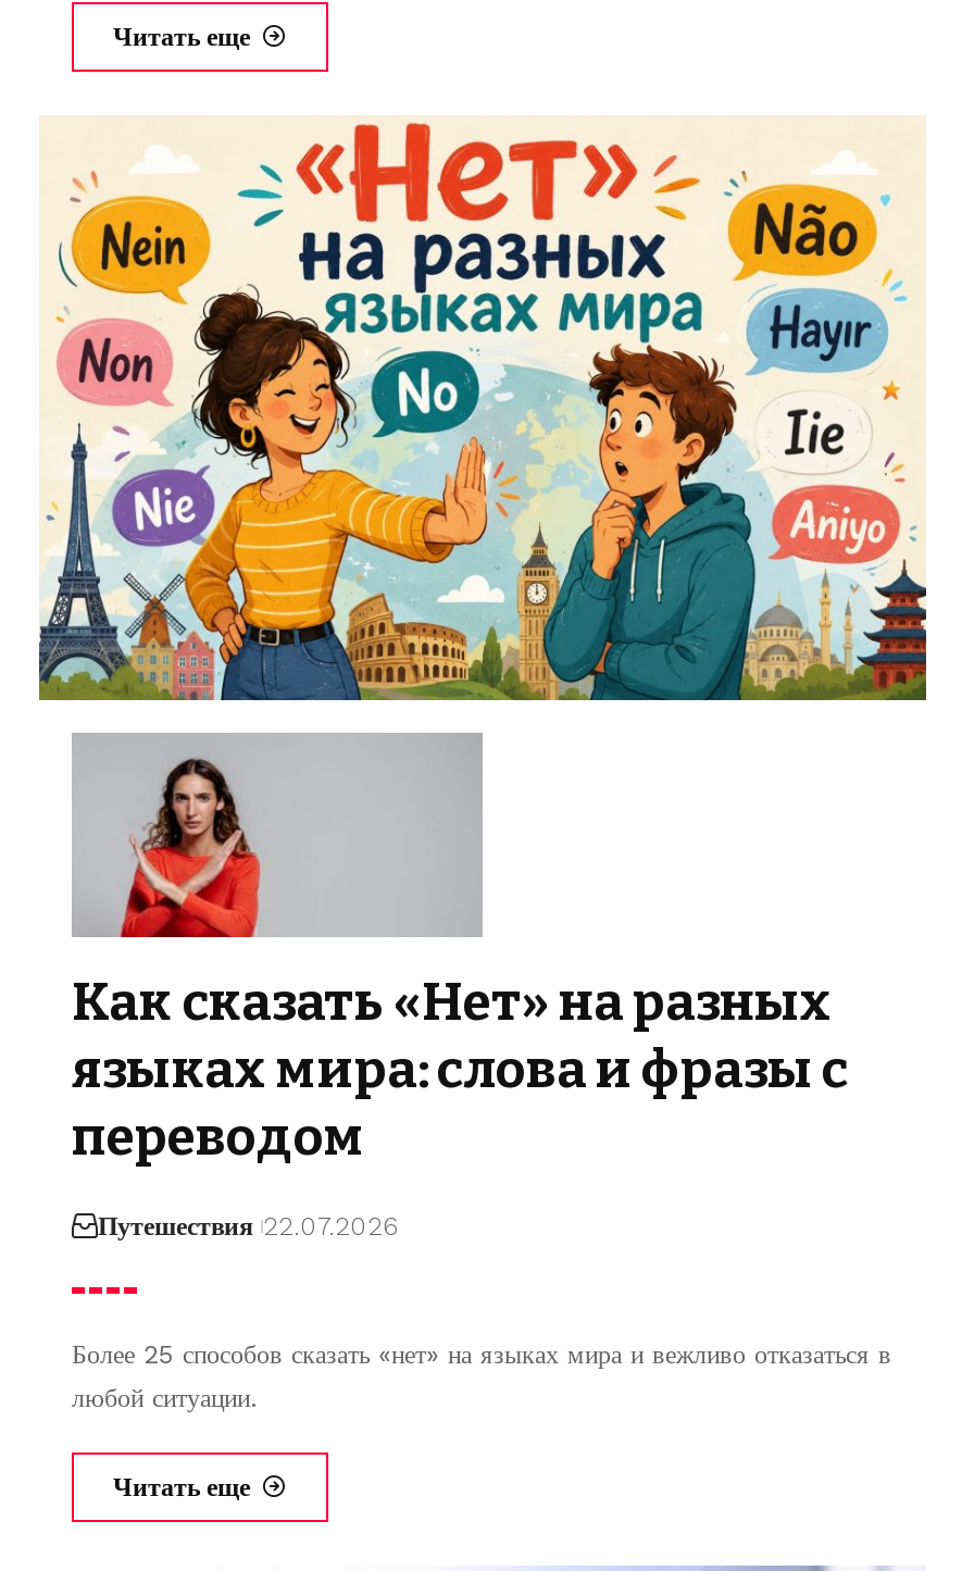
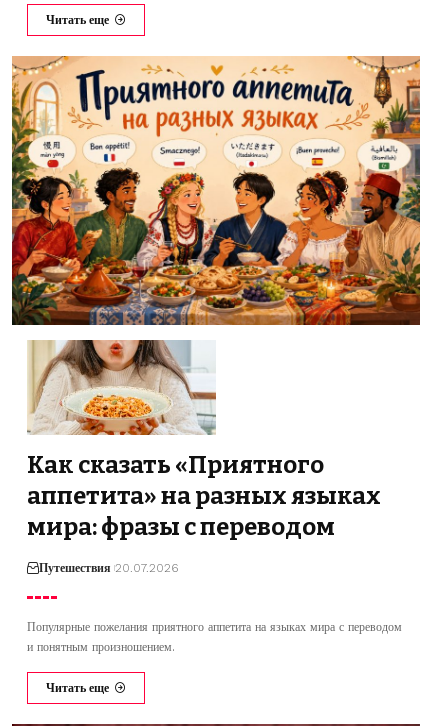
[37,114,928,703] [image] -> [11,55,421,326] [image]
[72,732,848,1168] [image] | Как сказать «Нет» на разных | языках мира: слова и фразы с | переводом -> [27,339,381,541] [image] | Как сказать «Приятного | аппетита» на разных языках | мира: фразы с переводом
[98,1211,398,1242] Путешествия 22.07.2026 -> [39,561,178,575] Путешествия 20.07.2026
[72,1340,891,1414] Более 25 способов сказать «нет» на языках мира и вежливо отказаться в | любой ситуации. -> [27,620,402,654] Популярные пожелания приятного аппетита на языках мира с переводом | и понятным произношением.

